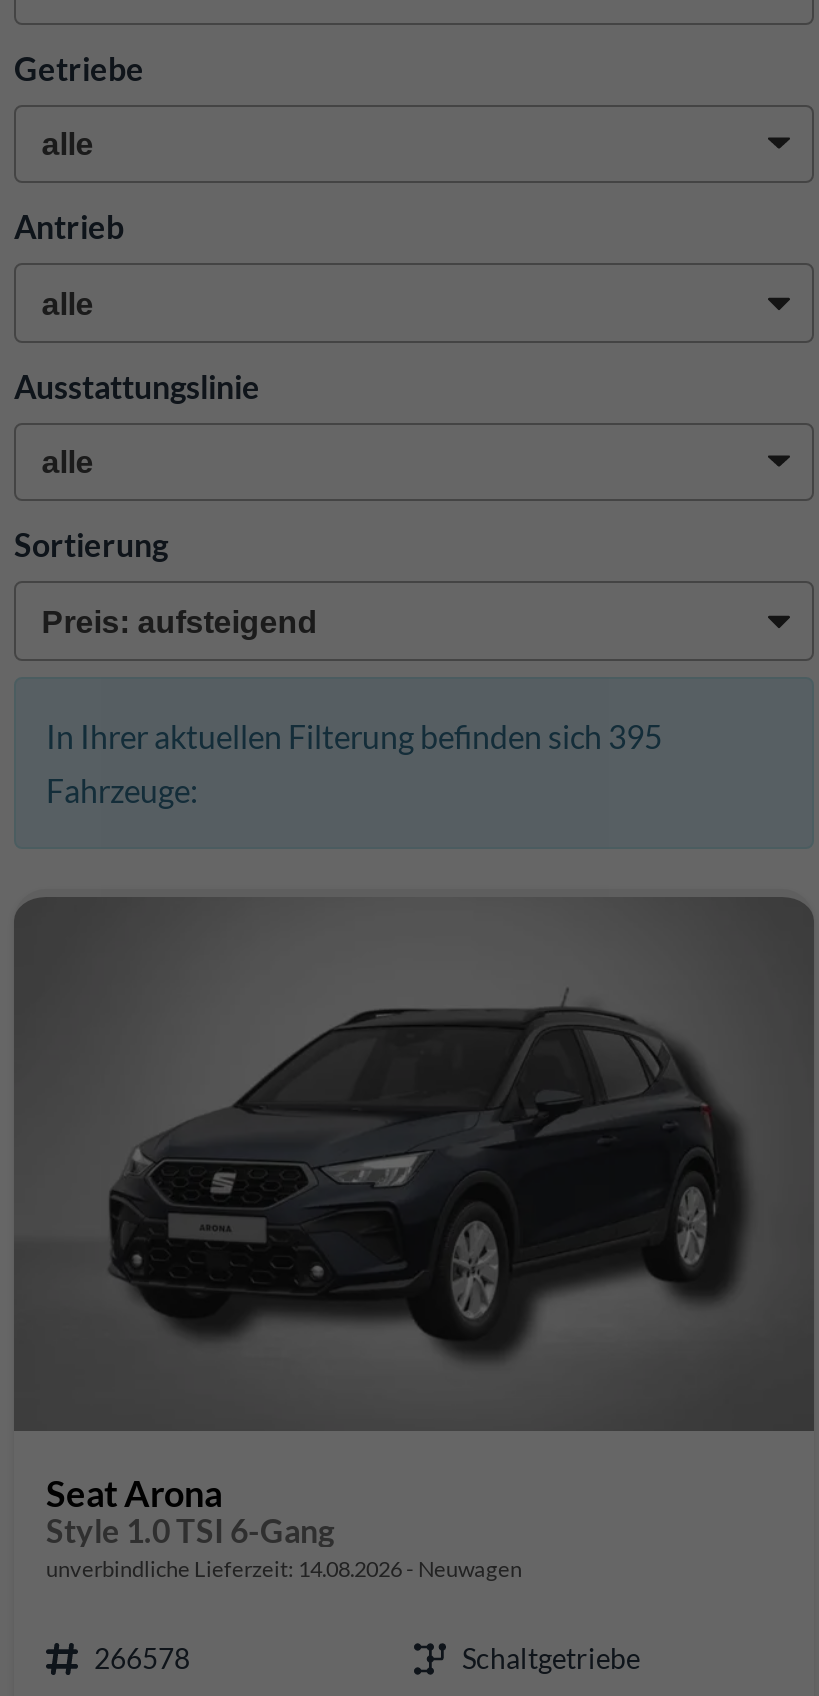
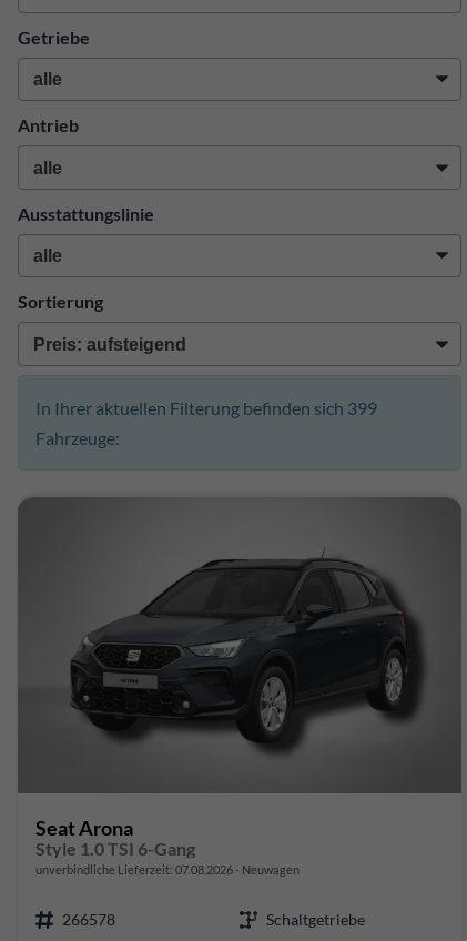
[46,717,662,755] In Ihrer aktuellen Filterung befinden sich 395 -> [35,397,377,418] In Ihrer aktuellen Filterung befinden sich 399
[46,1554,522,1580] unverbindliche Lieferzeit: 14.08.2026 Neuwagen -> [35,862,300,876] unverbindliche Lieferzeit: 07.08.2026 Neuwagen

